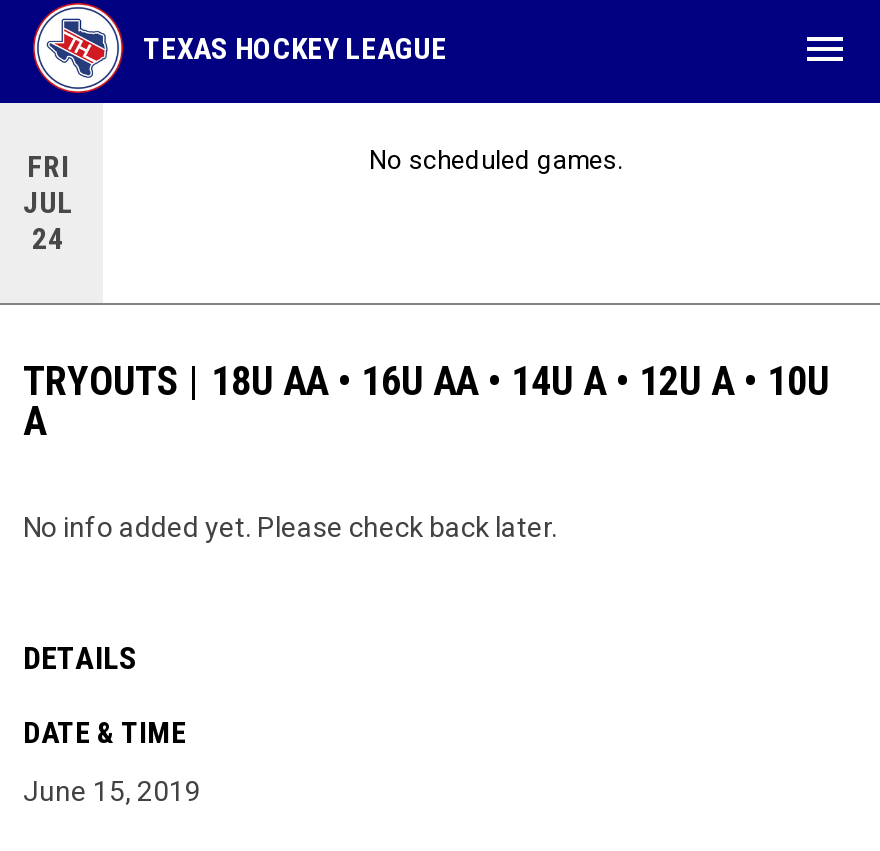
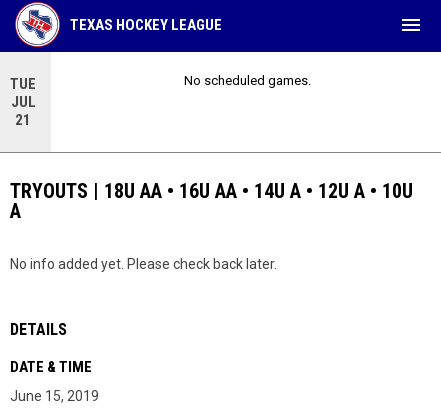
[27,149,69,185] FRI -> [10,75,36,93] TUE
[32,221,64,257] 24 -> [15,111,31,129] 21

